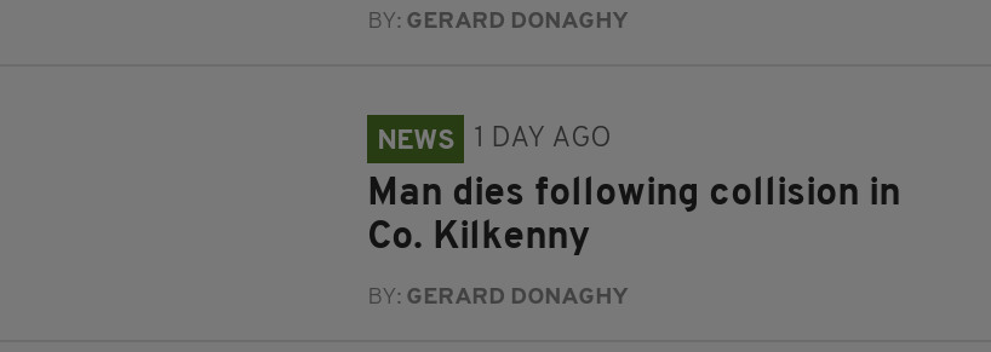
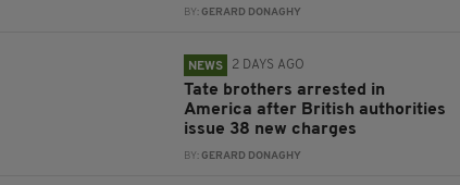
[377,126,612,157] NEWS 1 DAY AGO -> [188,59,305,73] NEWS 2 DAYS AGO
[367,176,900,259] Man dies following collision in | Co. Kilkenny -> [184,82,446,139] Tate brothers arrested in | America after British authorities | issue 38 new charges

